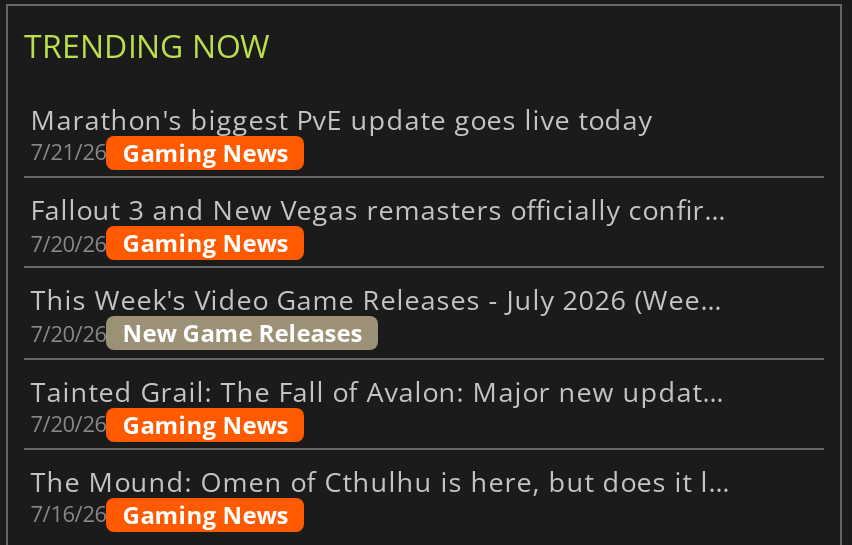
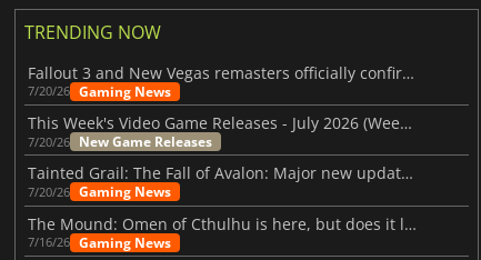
[30,100,652,170] Marathon's biggest PvE update goes live today | 7/21/26 Gaming News -> none

